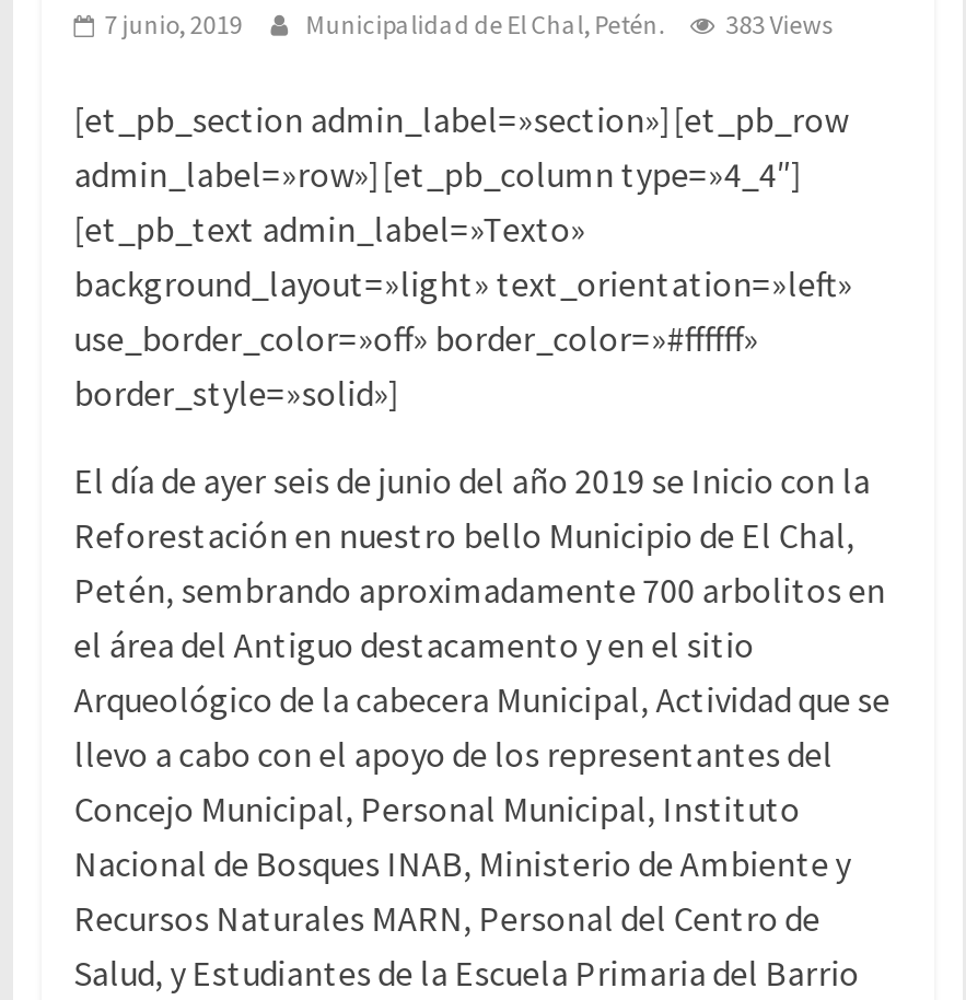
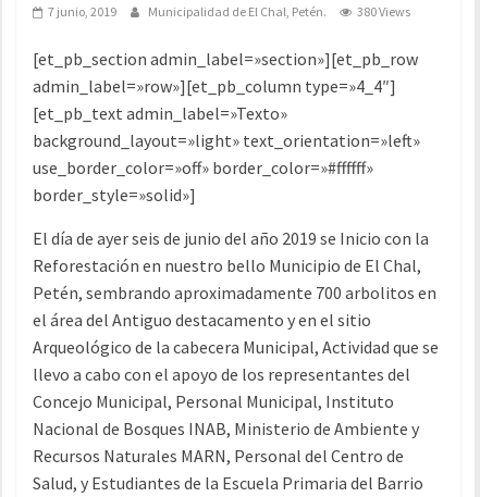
[105,7,833,40] 7 junio, 2019 Municipalidad de El Chal, Petén. 383 Views -> [48,3,410,20] 7 junio, 2019 Municipalidad de El Chal, Petén. 380 Views

